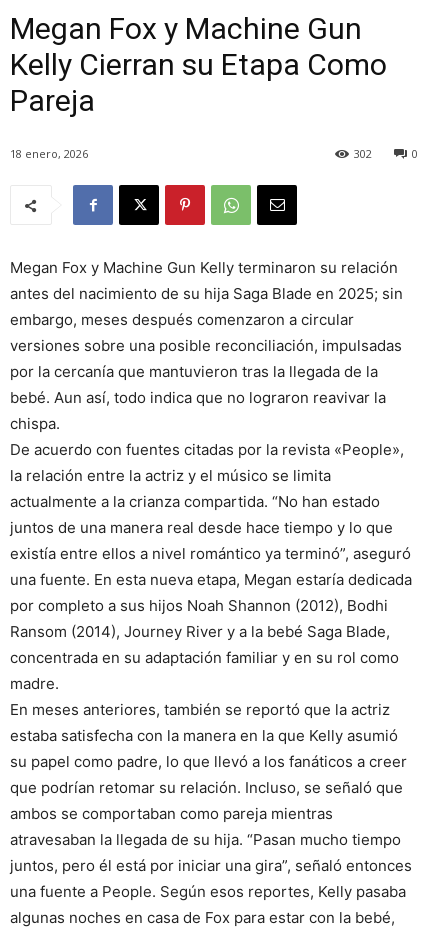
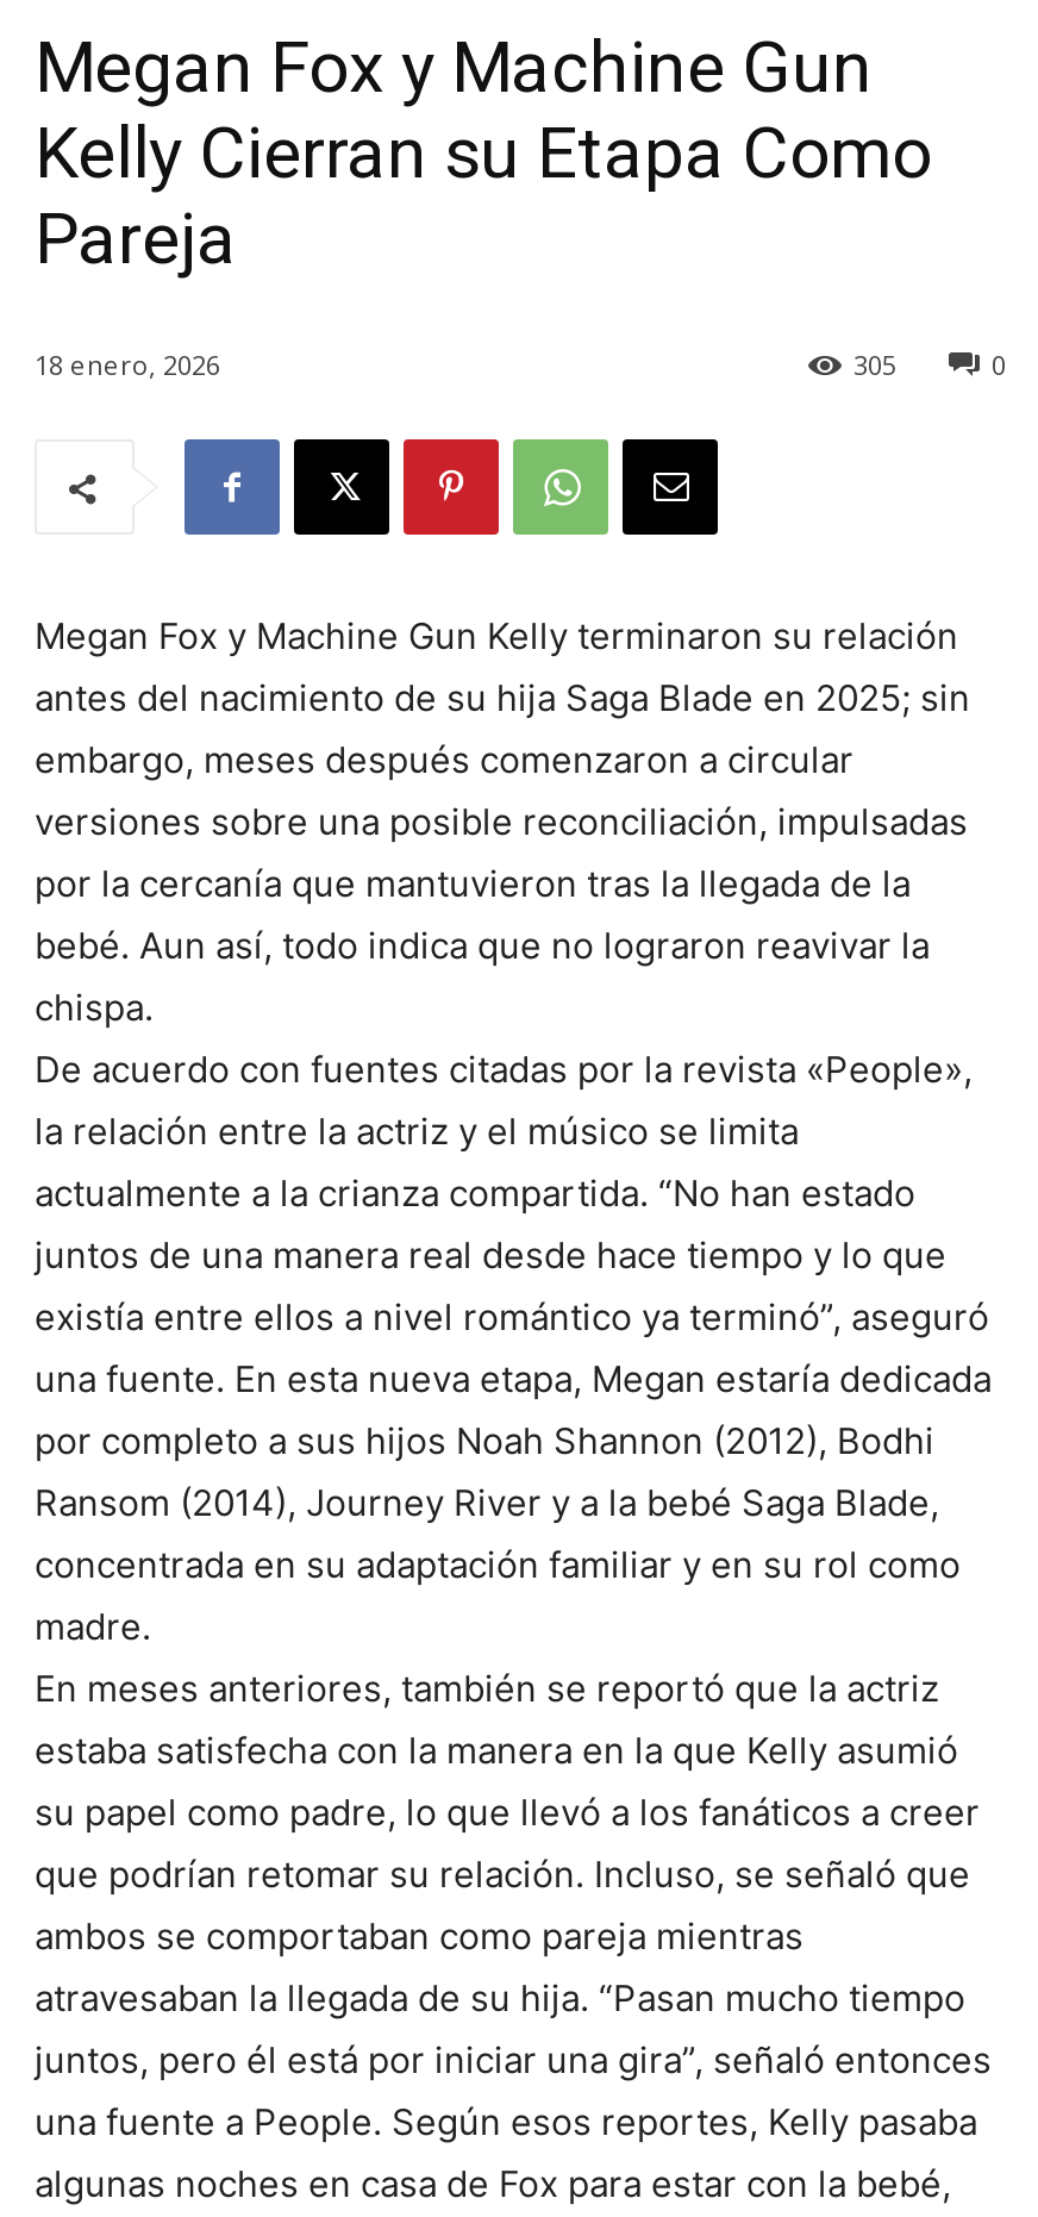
[354,146,372,161] 302 -> [853,347,896,382] 305

